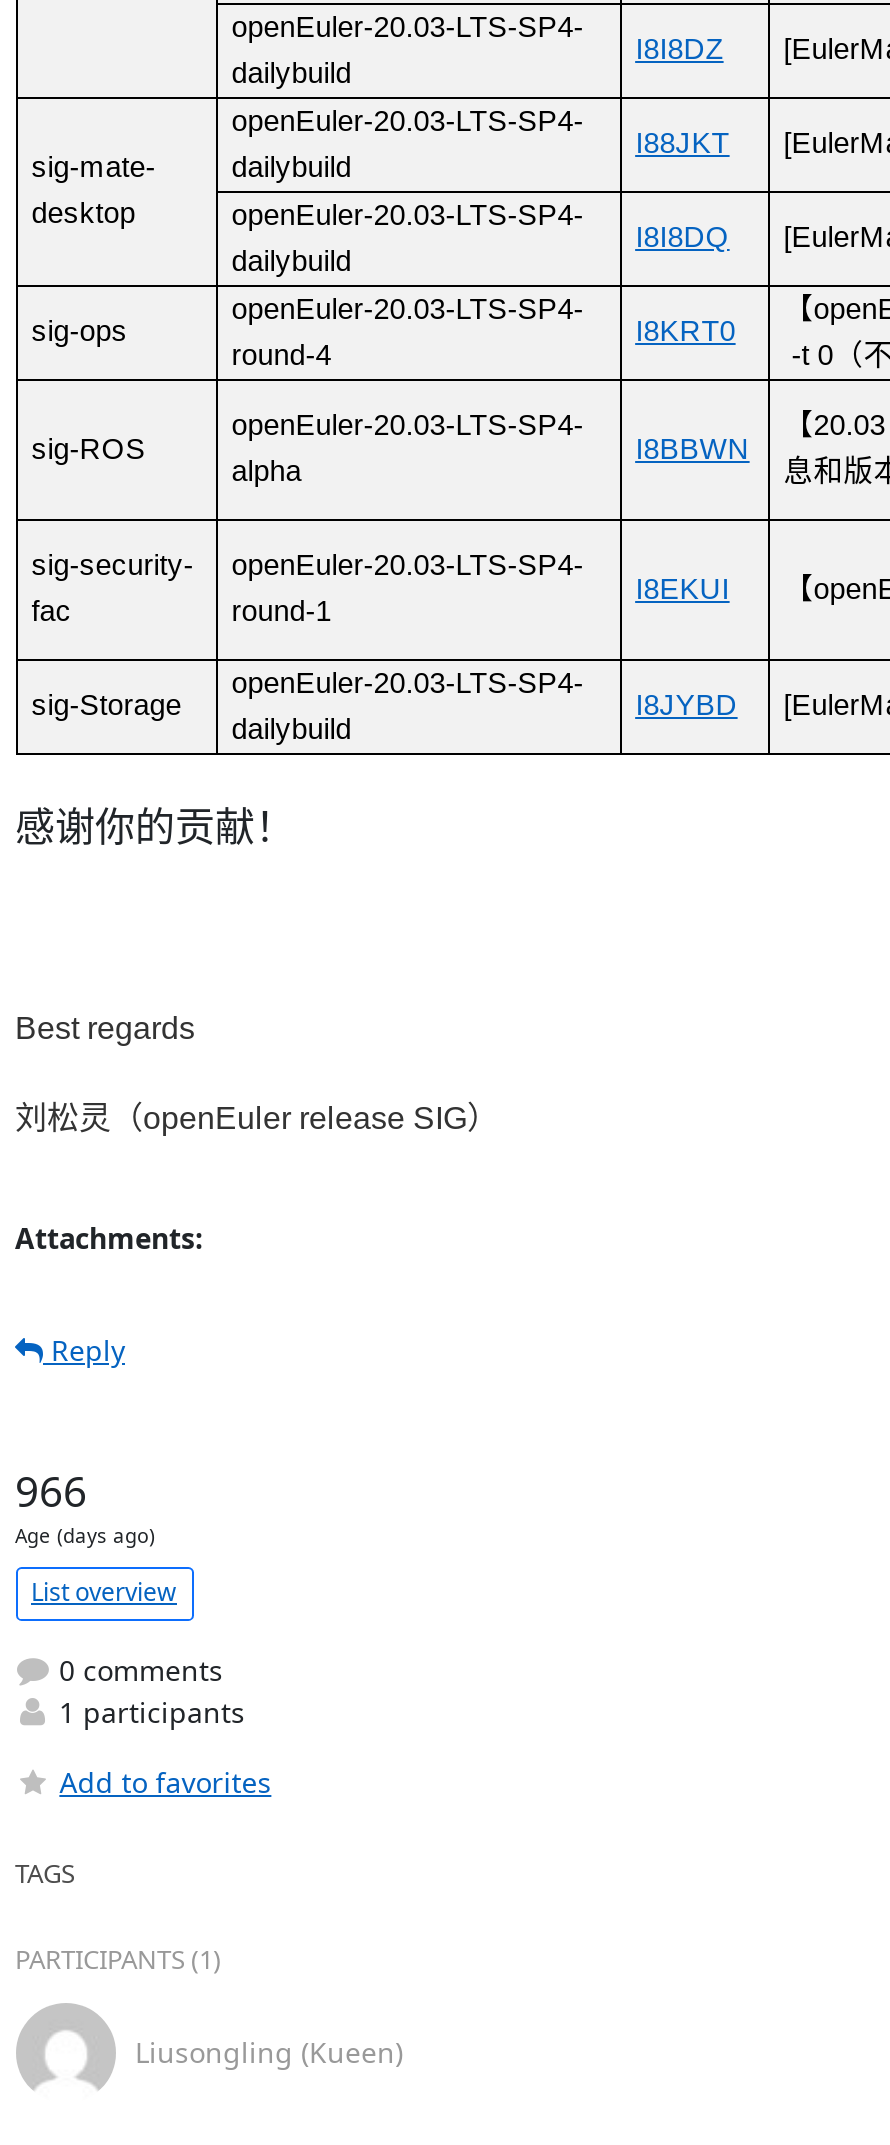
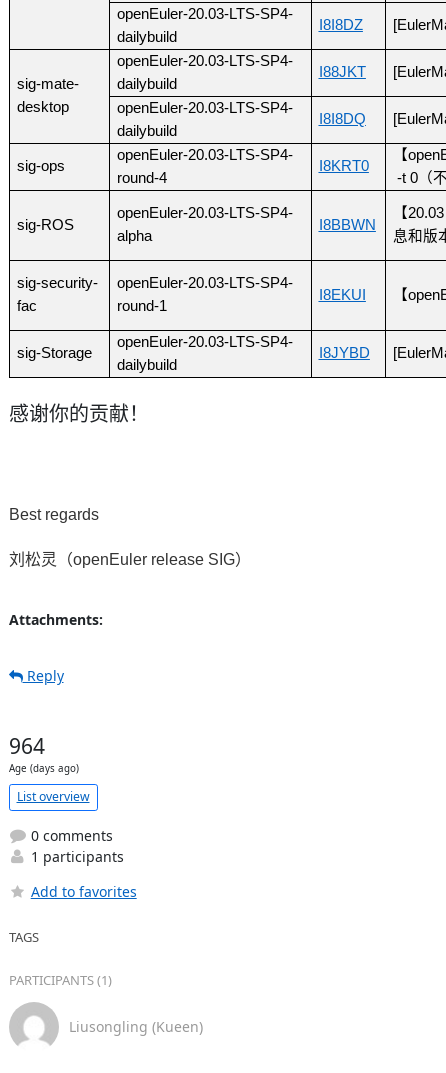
[15,1462,87,1518] 966 -> [8,731,44,759] 964

